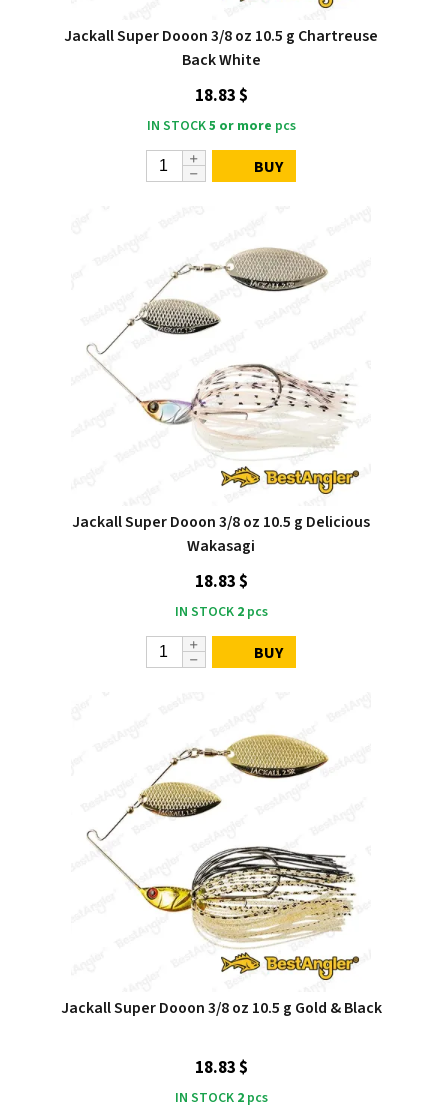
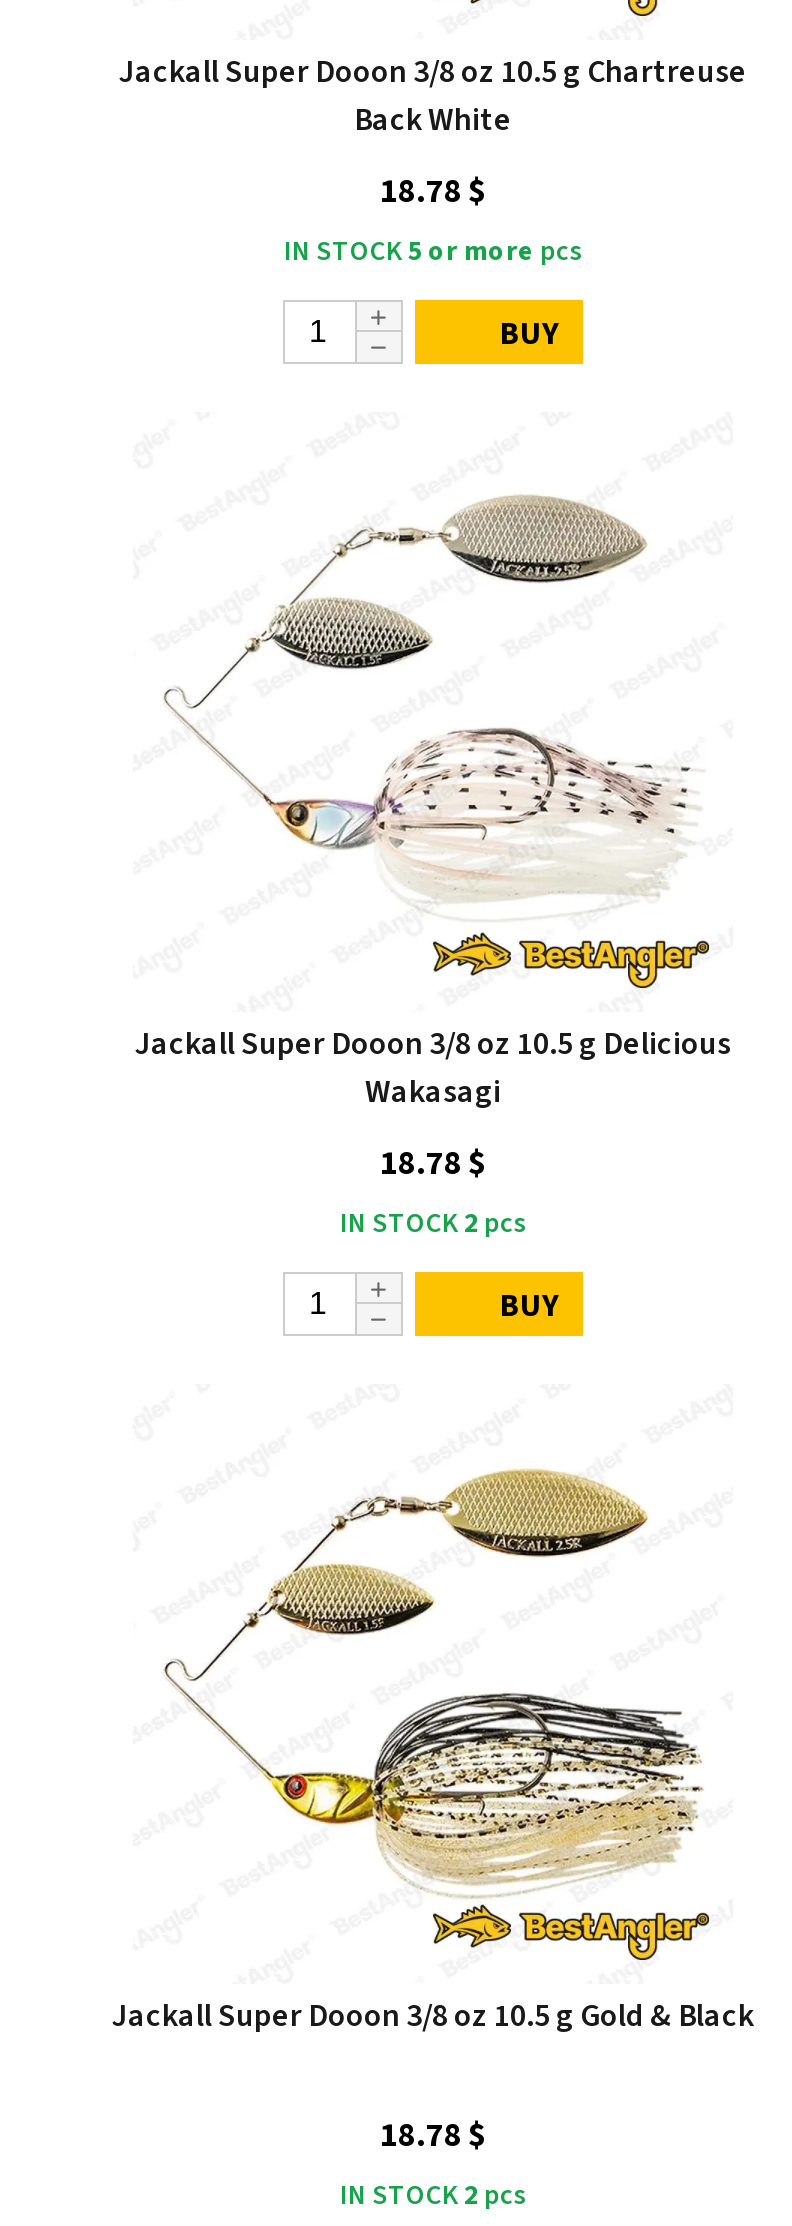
[194,84,247,108] 18.83 $ -> [380,168,486,216] 18.78 $
[194,570,247,594] 18.83 $ -> [380,1140,486,1188] 18.78 $
[194,1056,247,1080] 18.83 $ -> [380,2112,486,2160] 18.78 $

